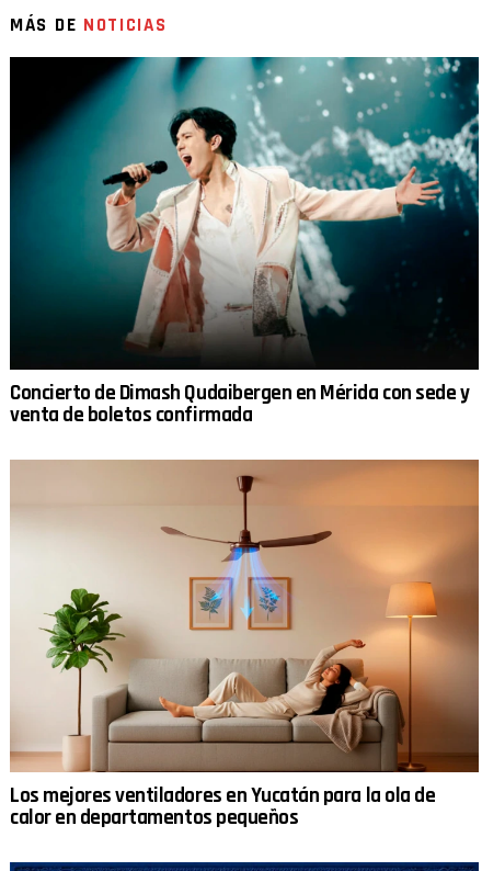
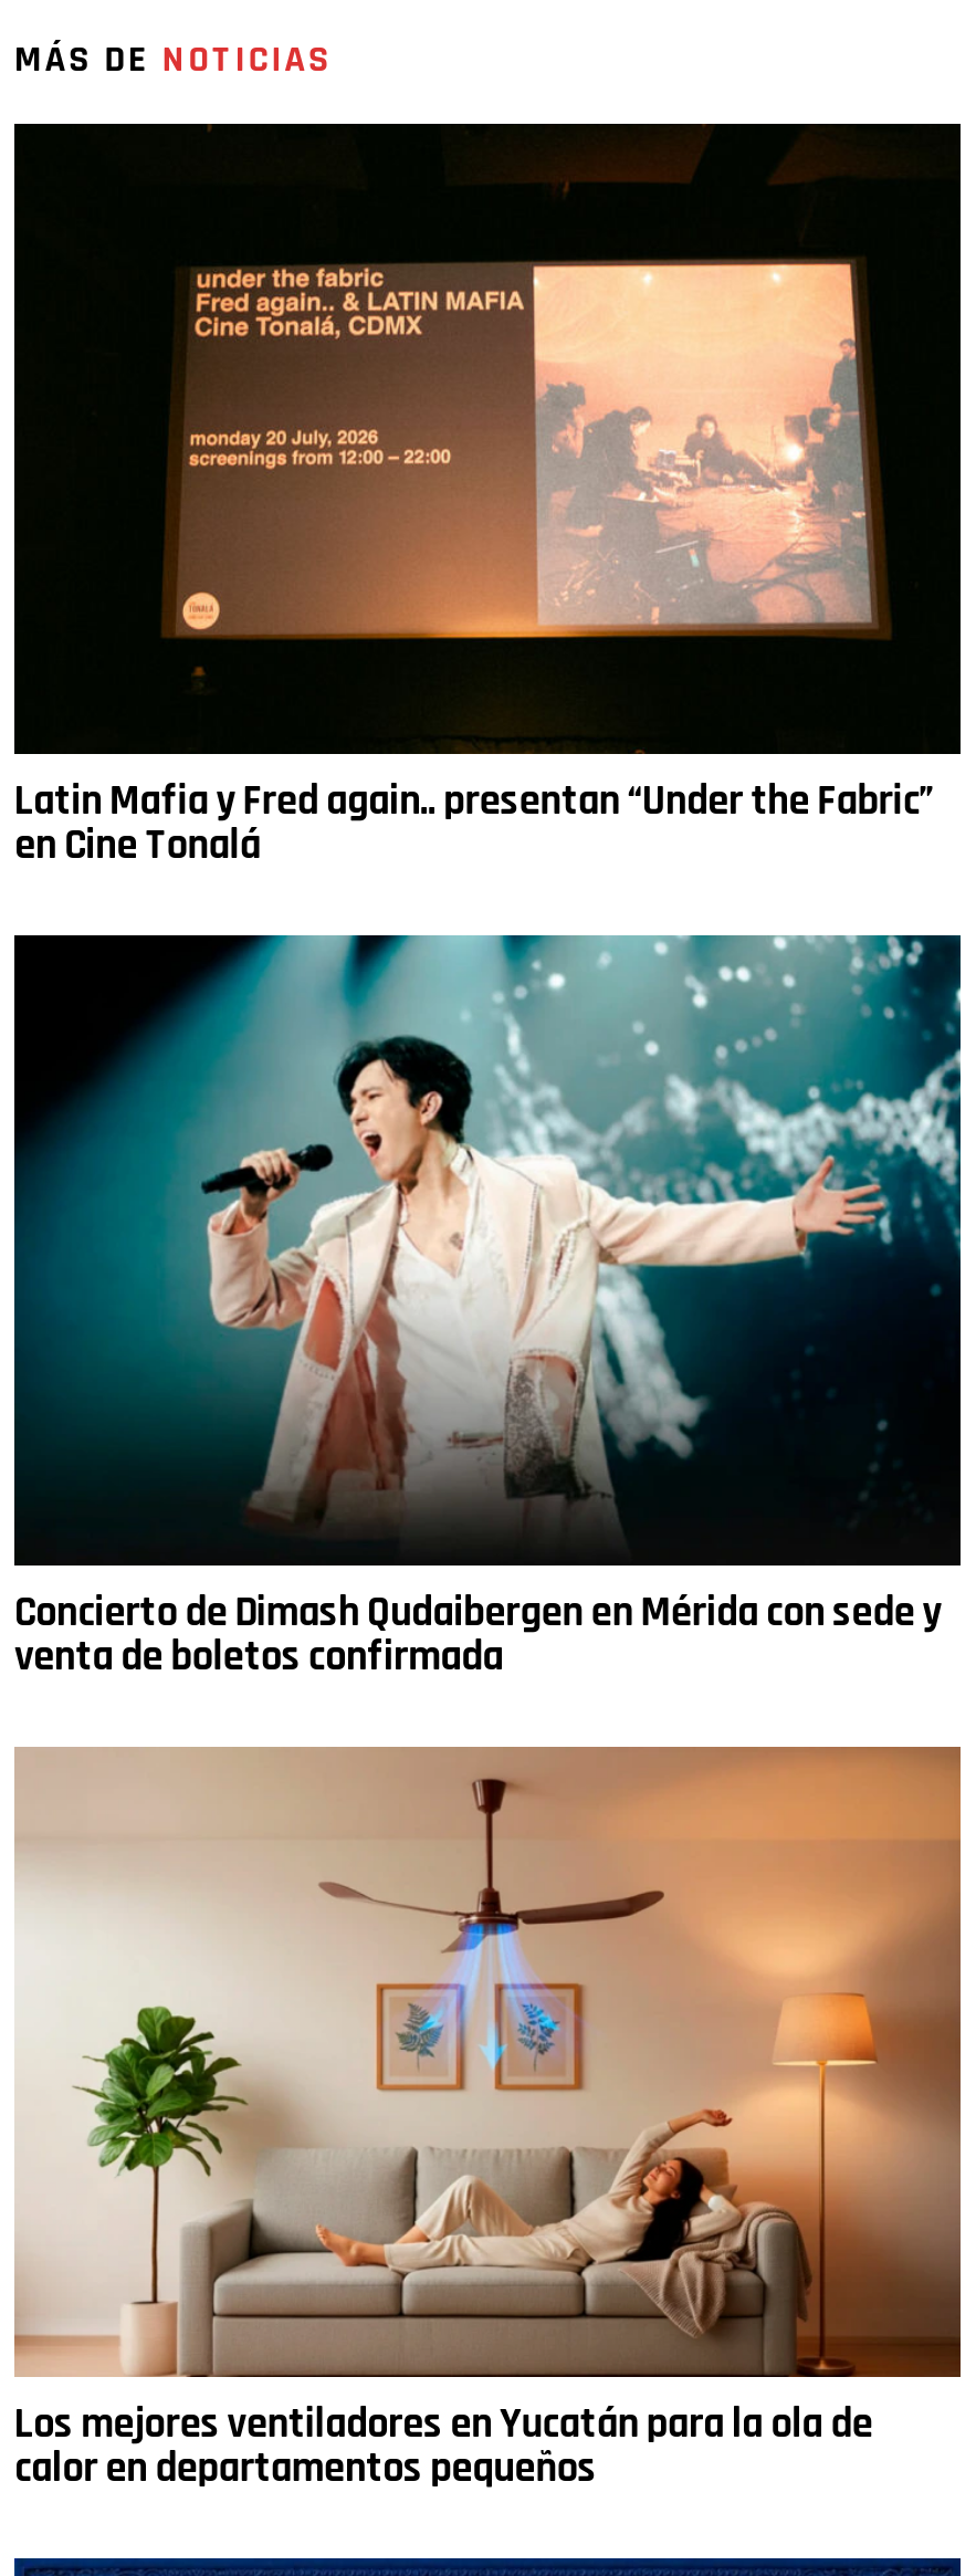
none -> [14,122,963,874] [image] | Latin Mafia y Fred again.. presentan “Under the Fabric” | en Cine Tonalá

